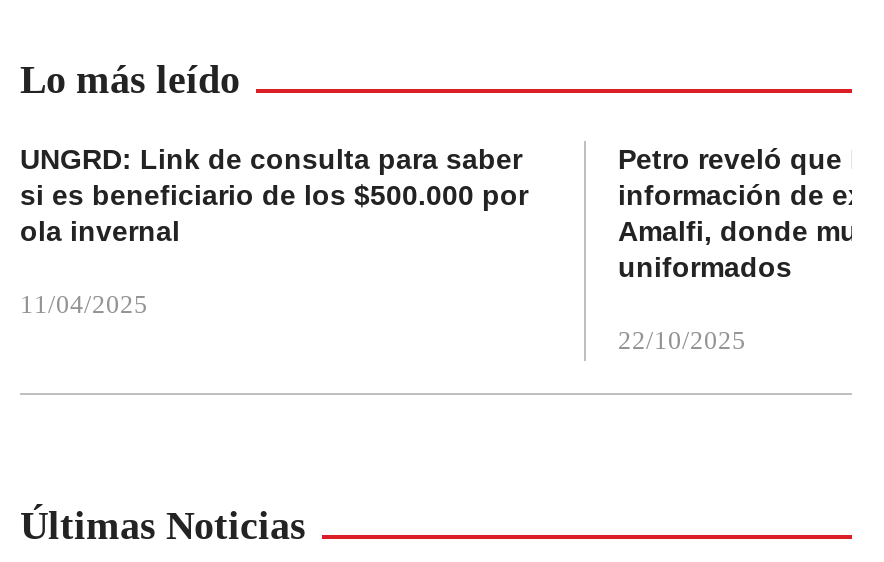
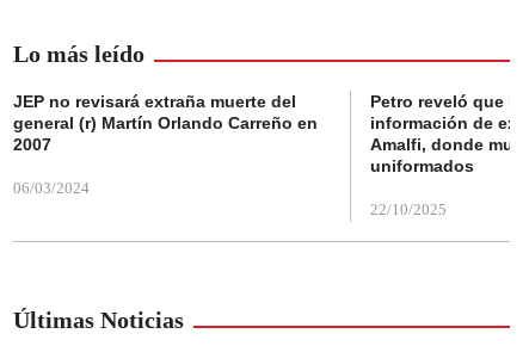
[20,143,528,247] UNGRD: Link de consulta para saber | si es beneficiario de los $500.000 por | ola invernal -> [13,92,318,154] JEP no revisará extraña muerte del | general (r) Martín Orlando Carreño en | 2007
[20,289,148,319] 11/04/2025 -> [13,179,90,197] 06/03/2024

